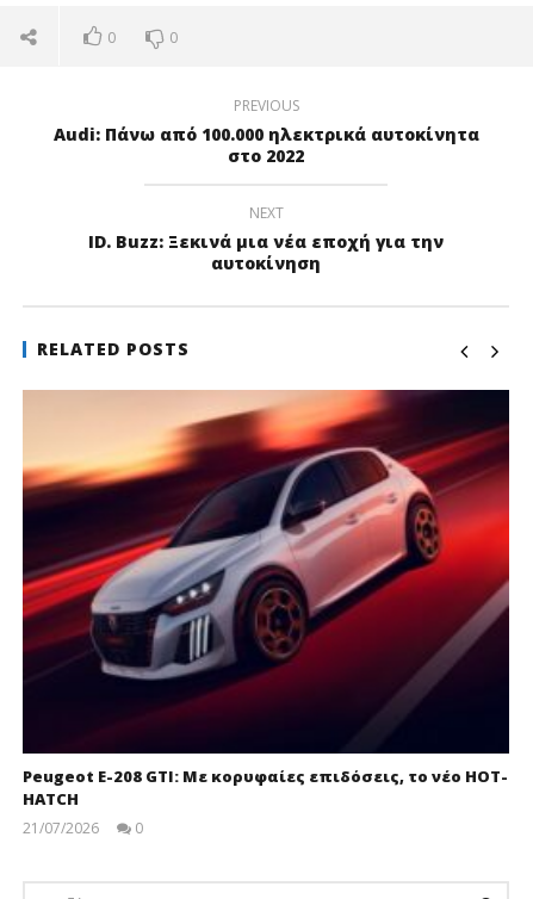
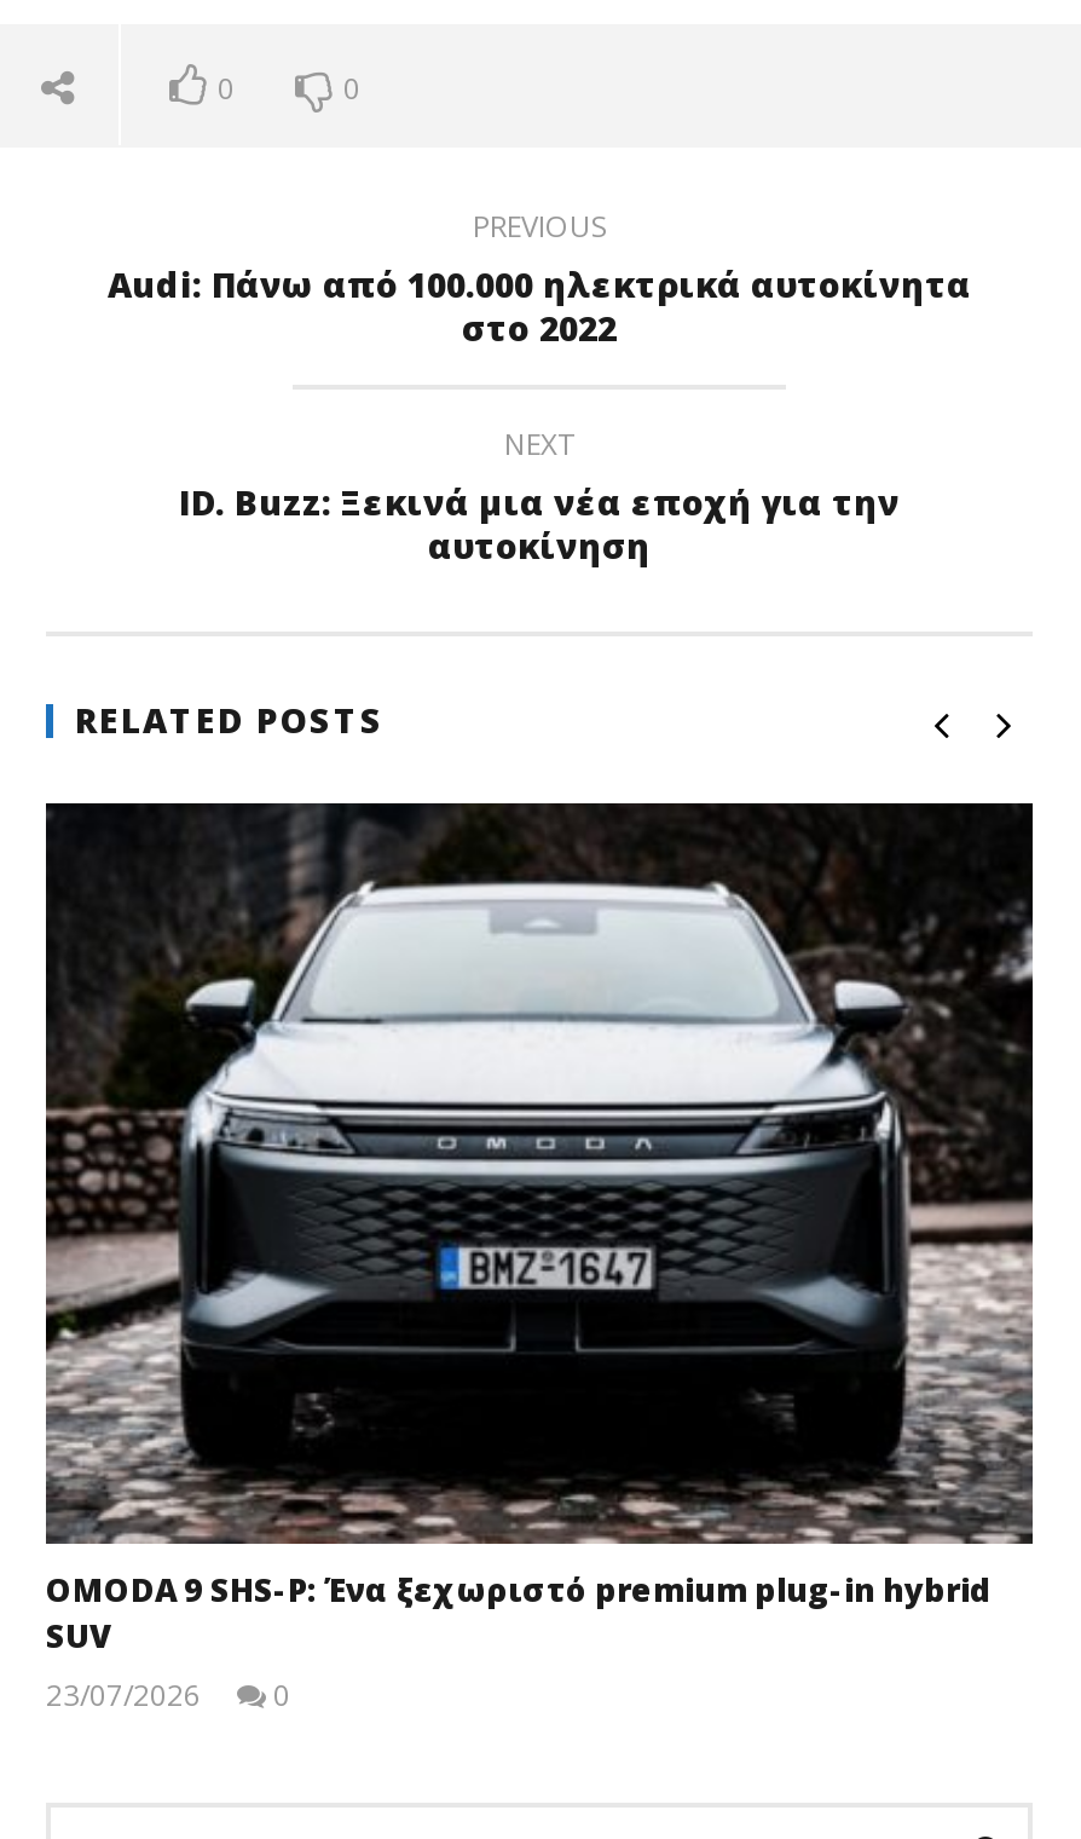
[21,389,510,838] [image] | Peugeot E-208 GTI: Με κορυφαίες επιδόσεις, το νέο HOT- | HATCH | 21/07/2026 -> [44,801,1035,1716] [image] | OMODA 9 SHS-P: Ένα ξεχωριστό premium plug-in hybrid | SUV | 23/07/2026

